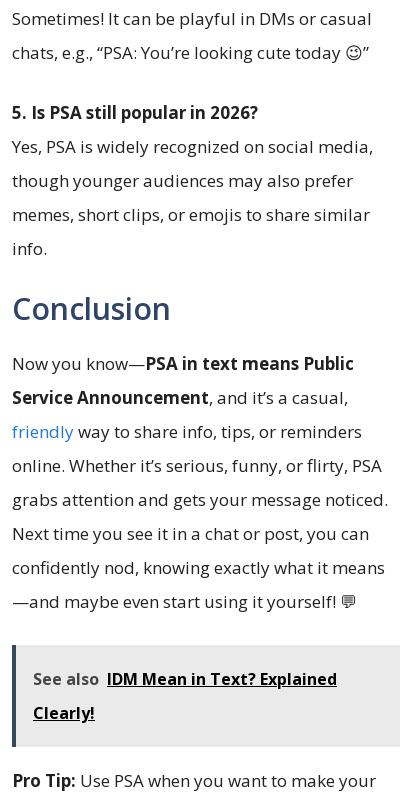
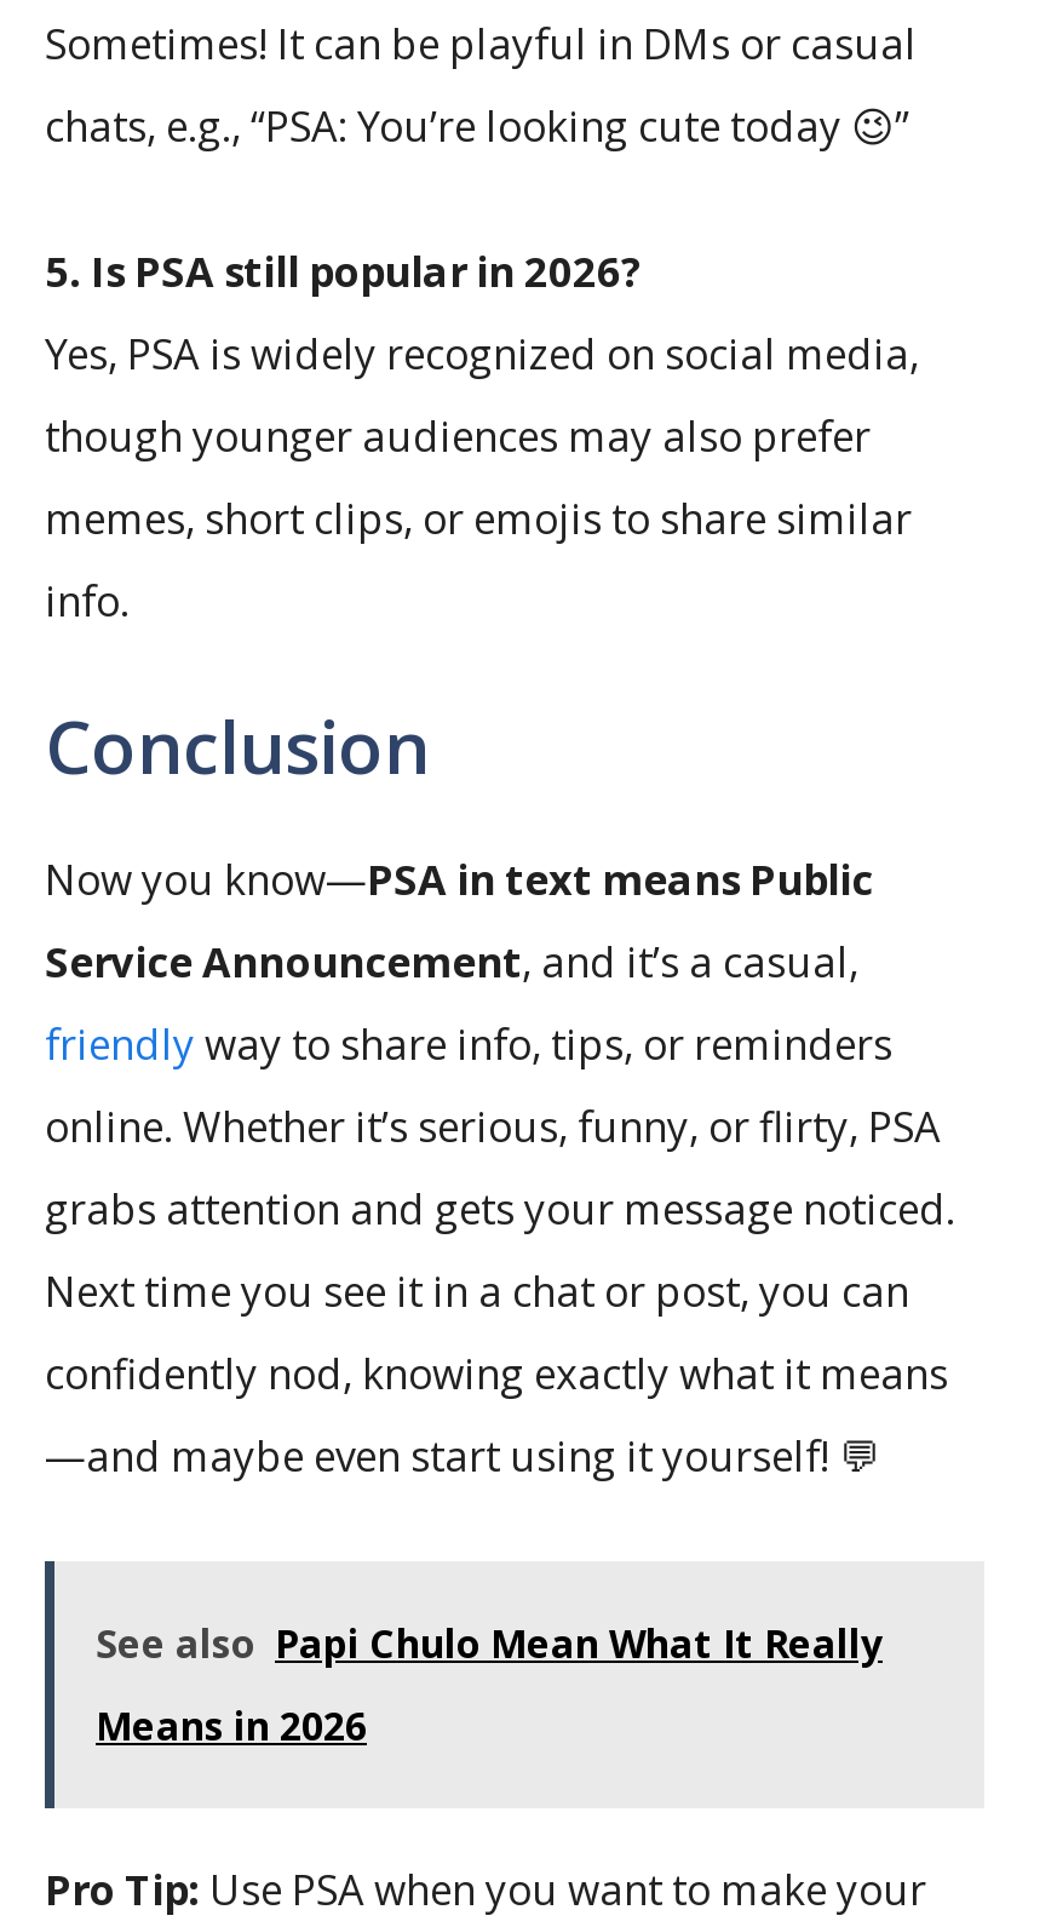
[33,667,337,689] See also IDM Mean in Text? Explained -> [96,1616,883,1669] See also Papi Chulo Mean What It Really
[33,701,95,723] Clearly! -> [96,1698,367,1751] Means in 2026

